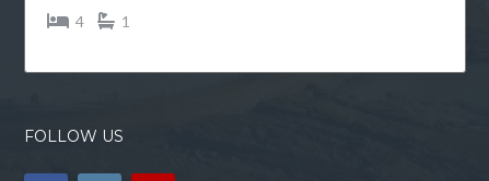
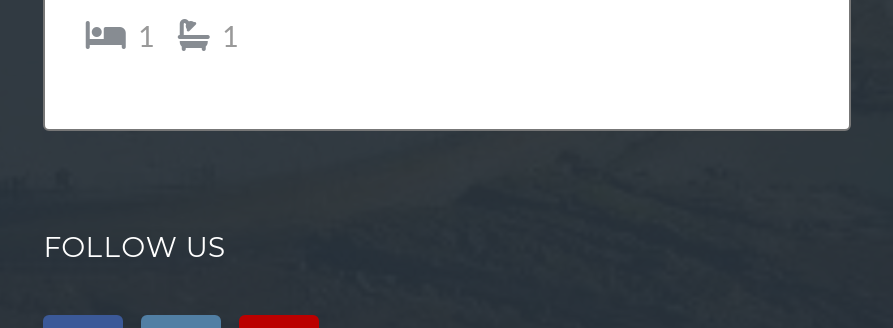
[76,12,131,30] 4 1 -> [138,19,238,53] 1 1

